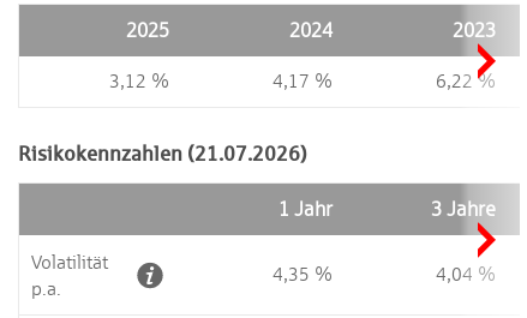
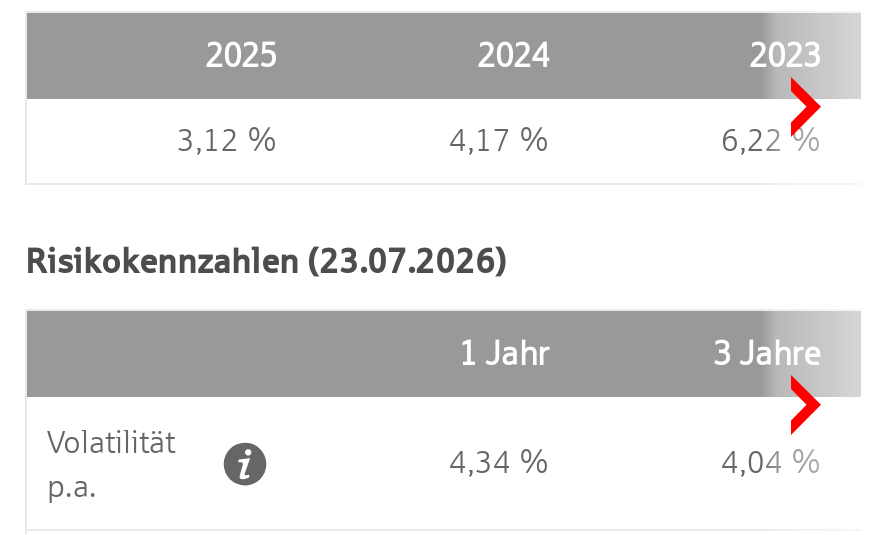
[18,142,307,166] Risikokennzahlen (21.07.2026) -> [25,241,507,281] Risikokennzahlen (23.07.2026)
[273,263,333,286] 4,35 % -> [449,443,549,481] 4,34 %

